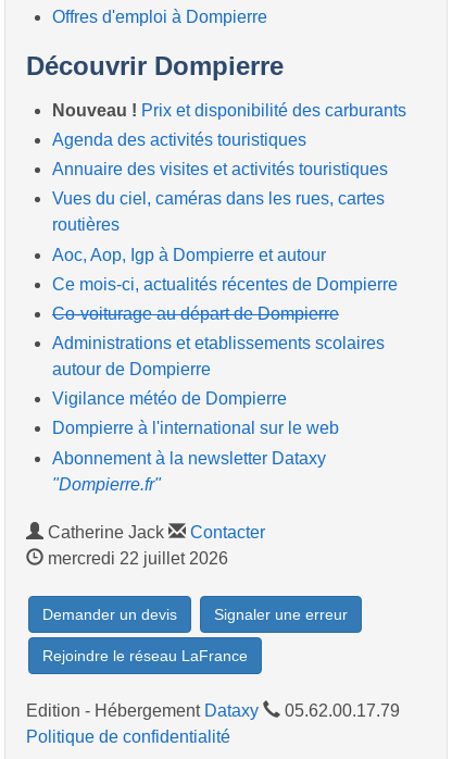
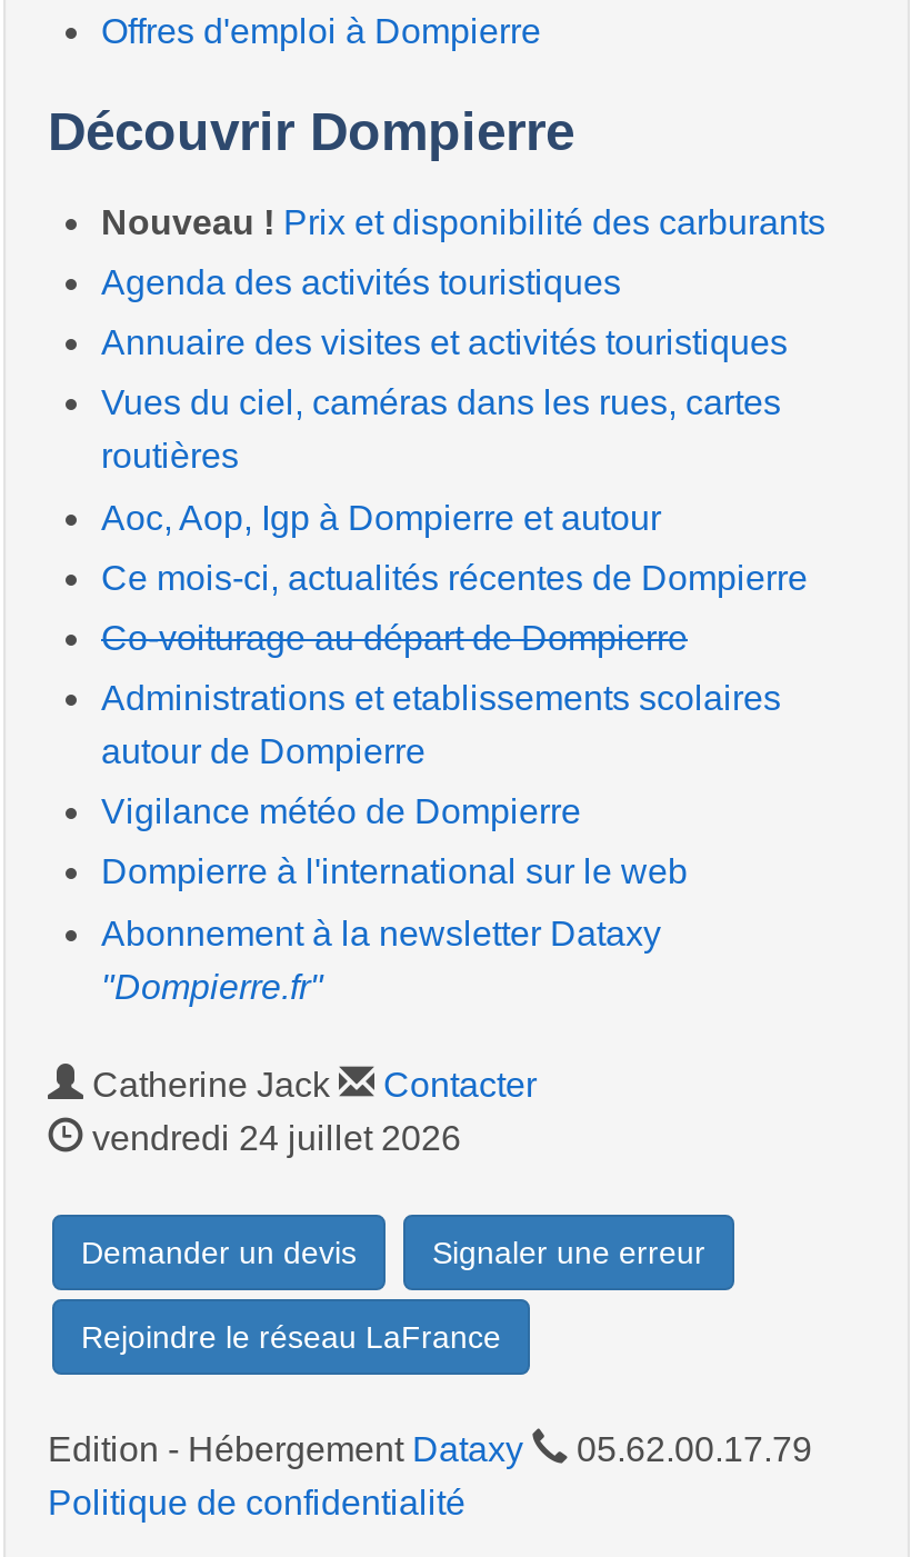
[43,549,228,567] mercredi 22 juillet 2026 -> [83,1118,461,1156] vendredi 24 juillet 2026

